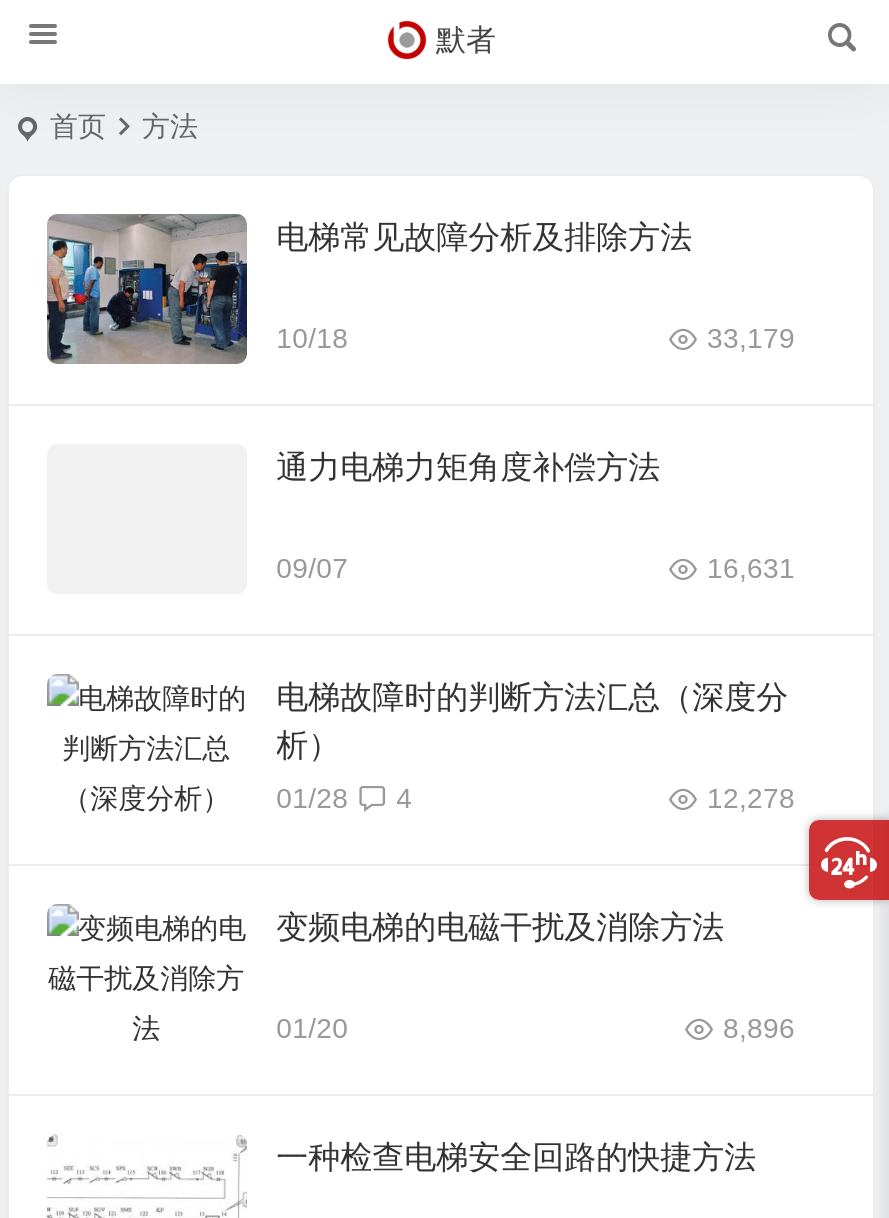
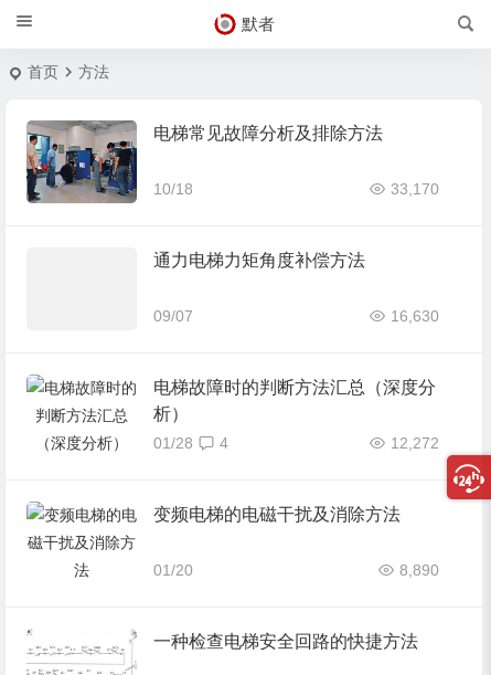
[707,322,795,354] 33,179 -> [391,180,439,198] 33,170
[707,552,795,584] 16,631 -> [391,307,439,325] 16,630
[707,782,795,814] 12,278 -> [391,434,439,452] 12,272
[723,1012,795,1044] 8,896 -> [399,561,439,579] 8,890

